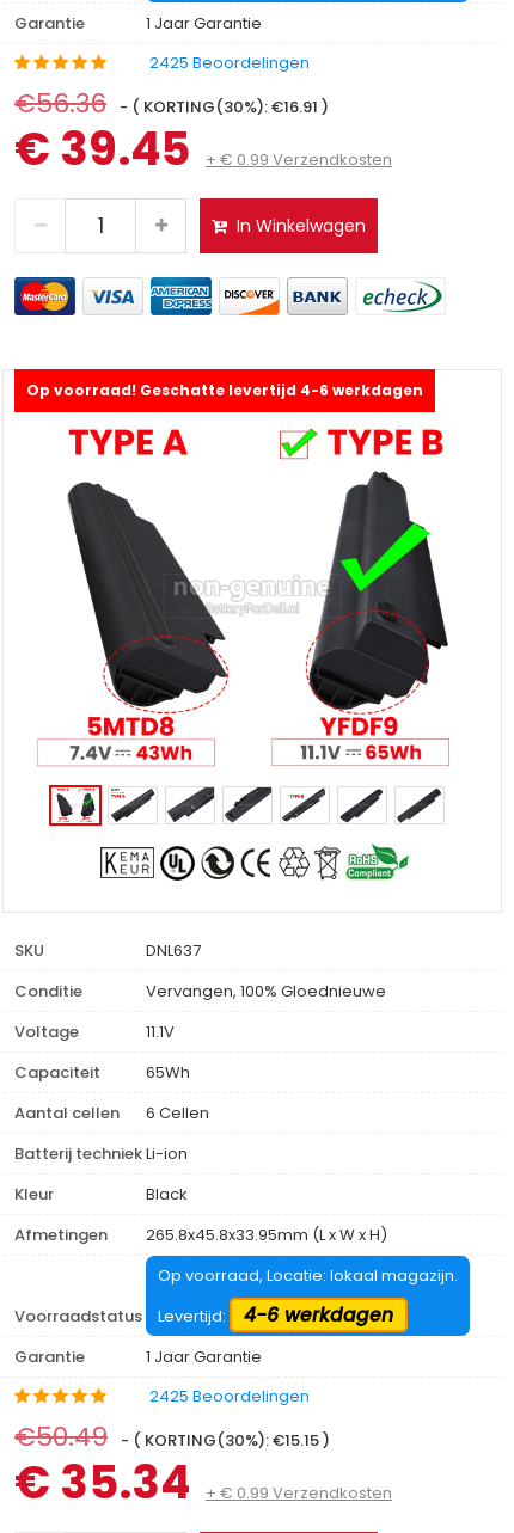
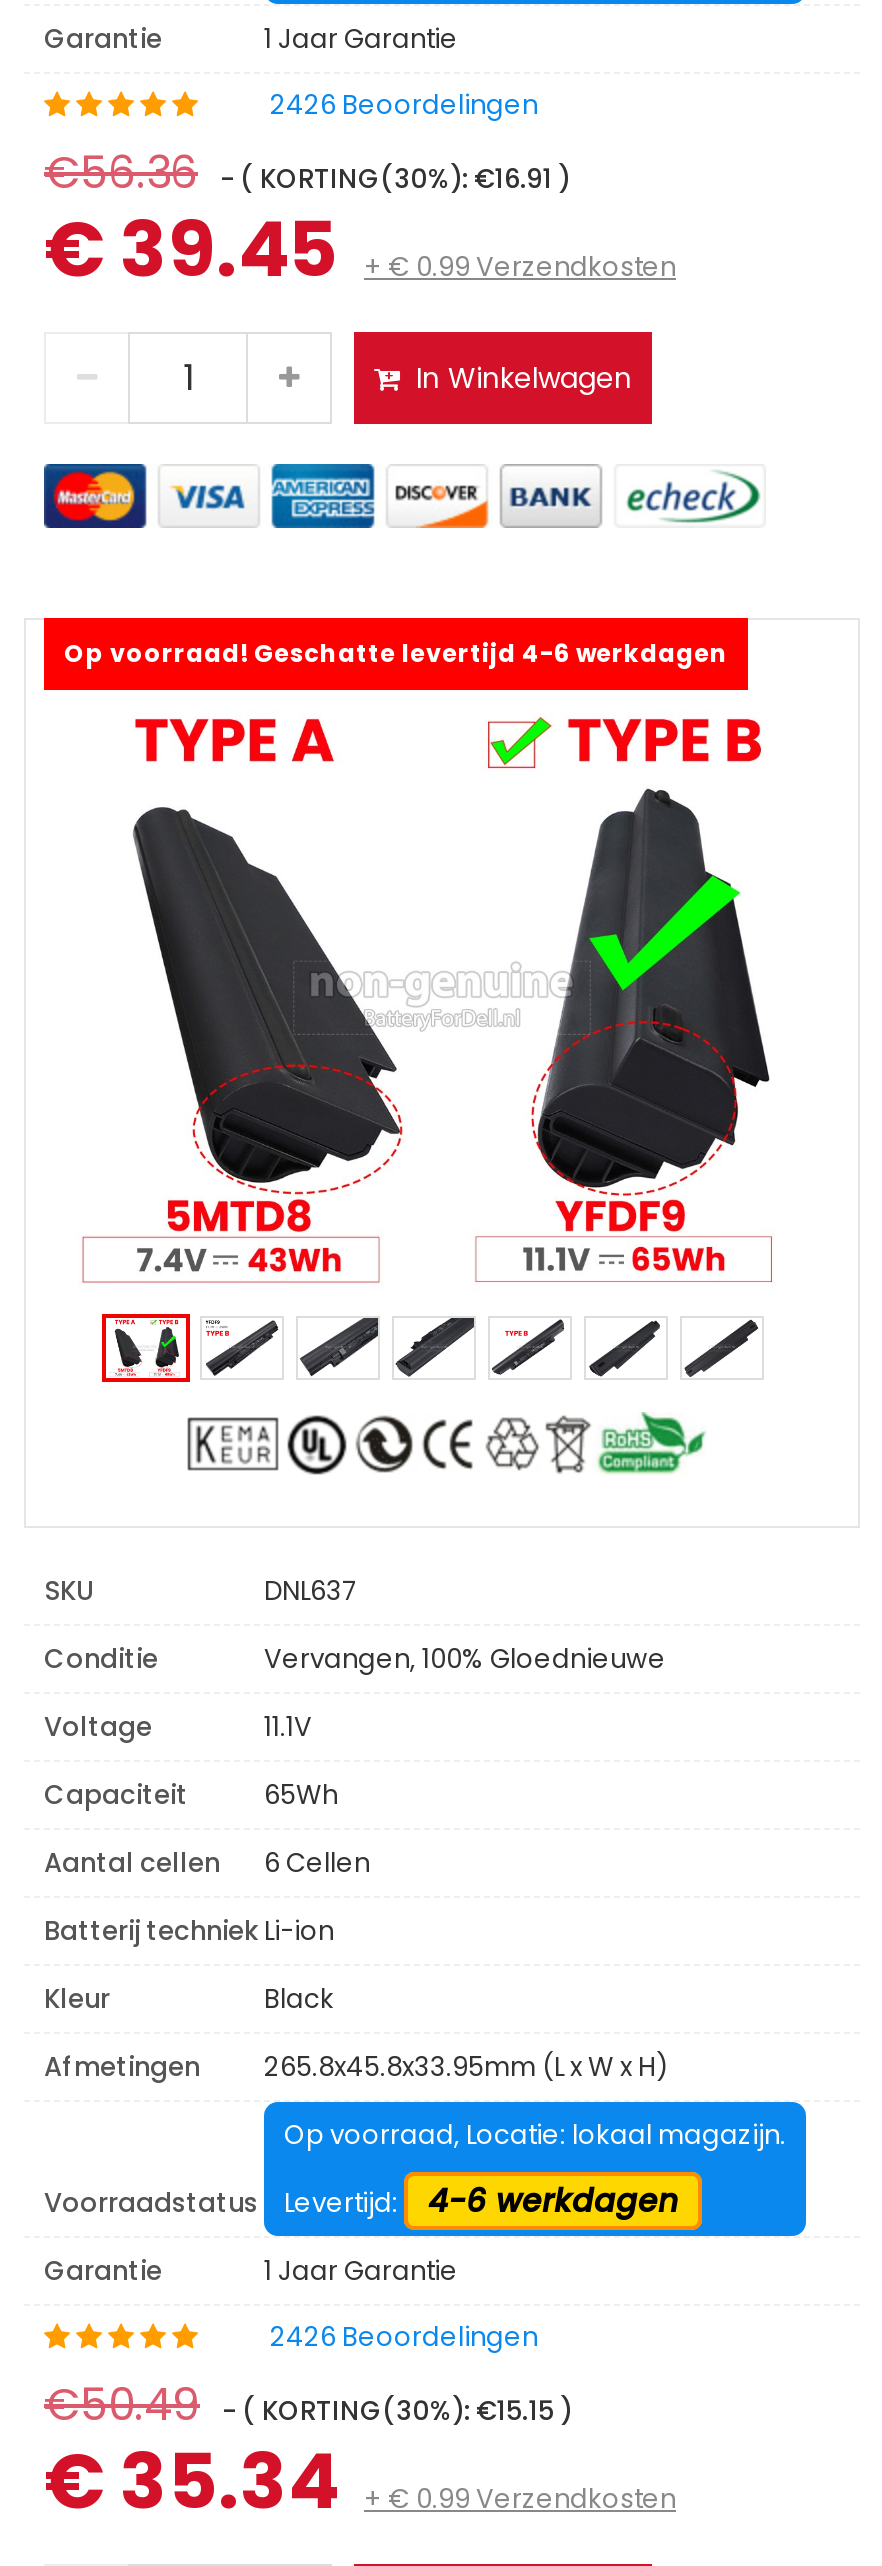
[149,51,310,74] 2425 Beoordelingen -> [270,86,538,124] 2426 Beoordelingen
[149,1385,310,1408] 2425 Beoordelingen -> [270,2318,538,2356] 2426 Beoordelingen

